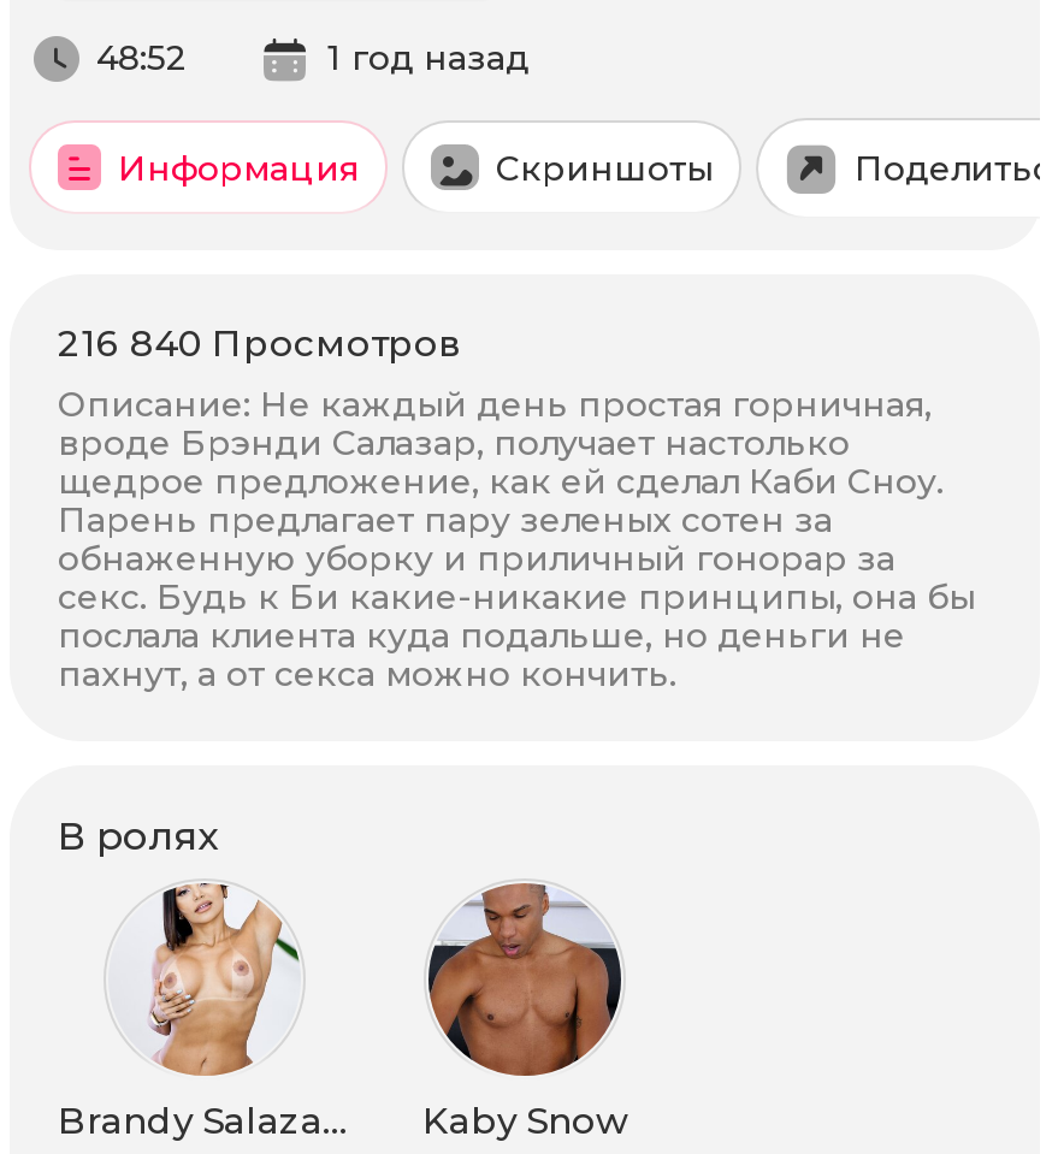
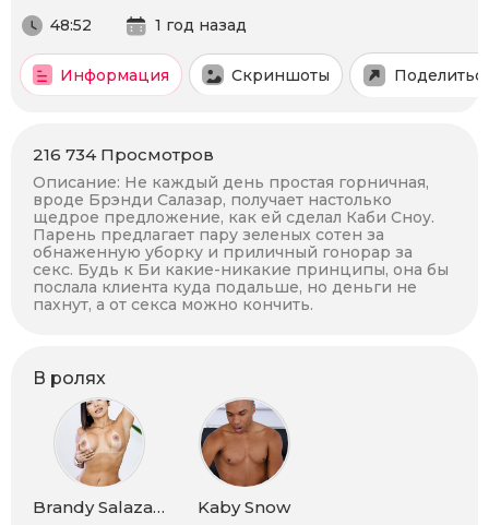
[58,319,462,365] 216 840 Просмотров -> [33,144,214,164] 216 734 Просмотров

